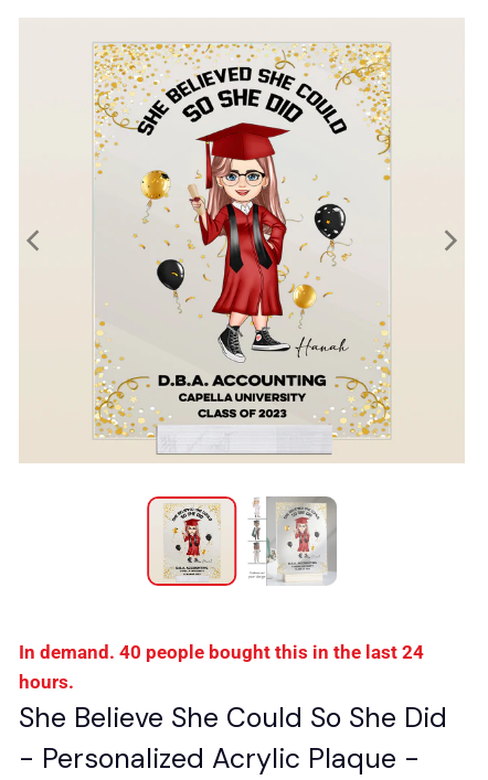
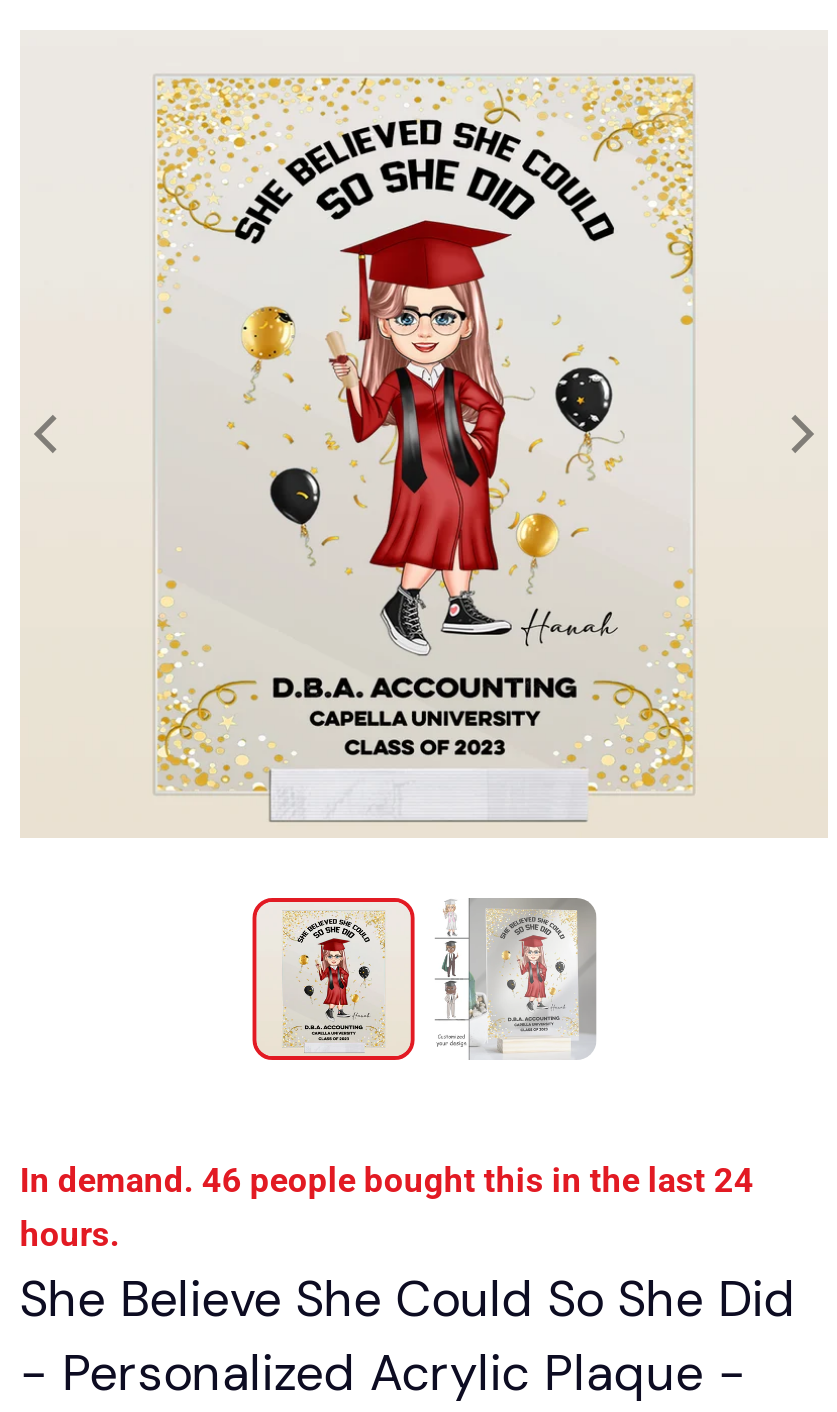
[19,641,424,663] In demand. 40 people bought this in the last 24 -> [20,1160,754,1200] In demand. 46 people bought this in the last 24

